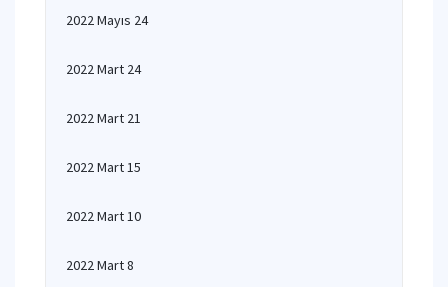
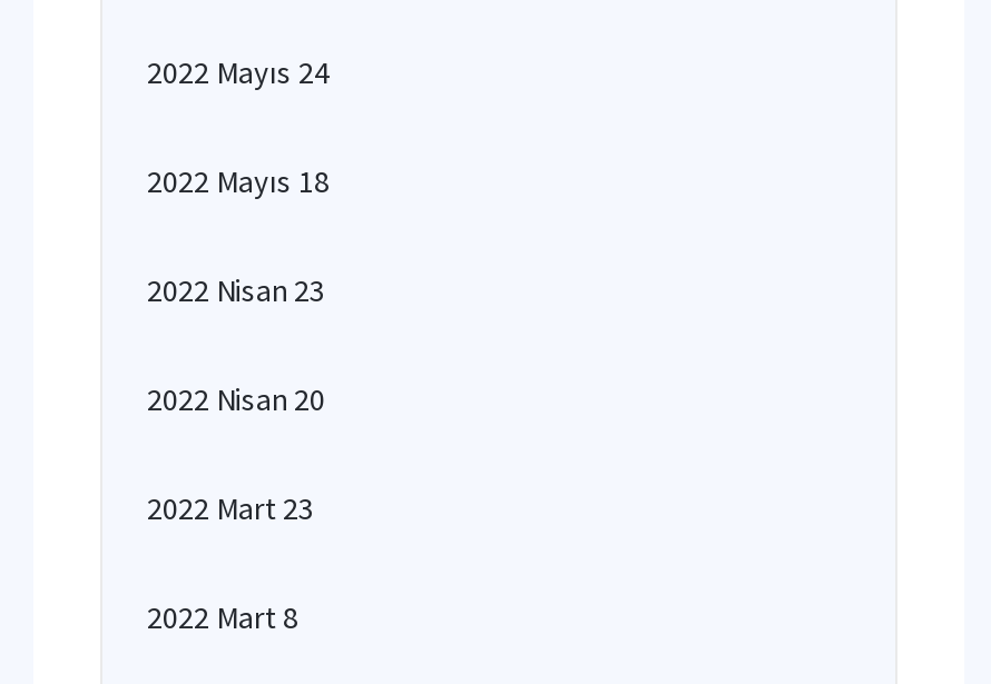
[66,60,141,78] 2022 Mart 24 -> [147,161,330,201] 2022 Mayıs 18
[66,109,141,127] 2022 Mart 21 -> [147,270,325,310] 2022 Nisan 23
[66,158,141,176] 2022 Mart 15 -> [147,379,325,419] 2022 Nisan 20
[66,207,141,225] 2022 Mart 10 -> [147,488,314,528] 2022 Mart 23

